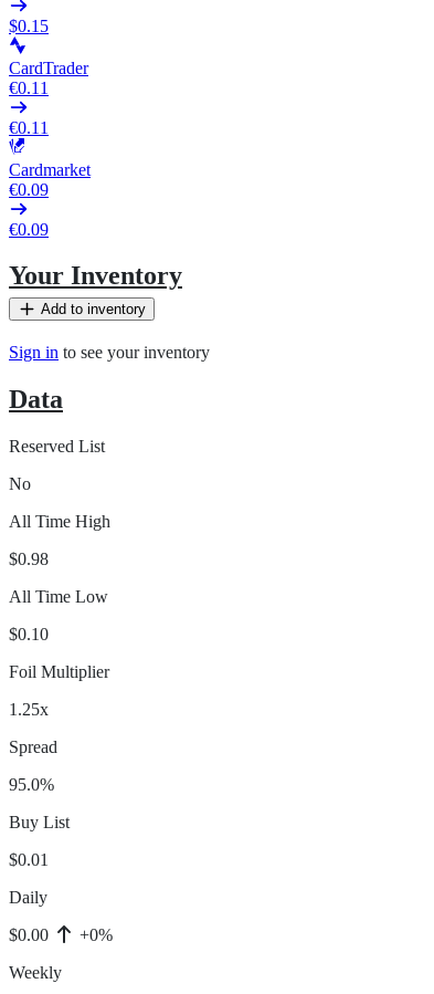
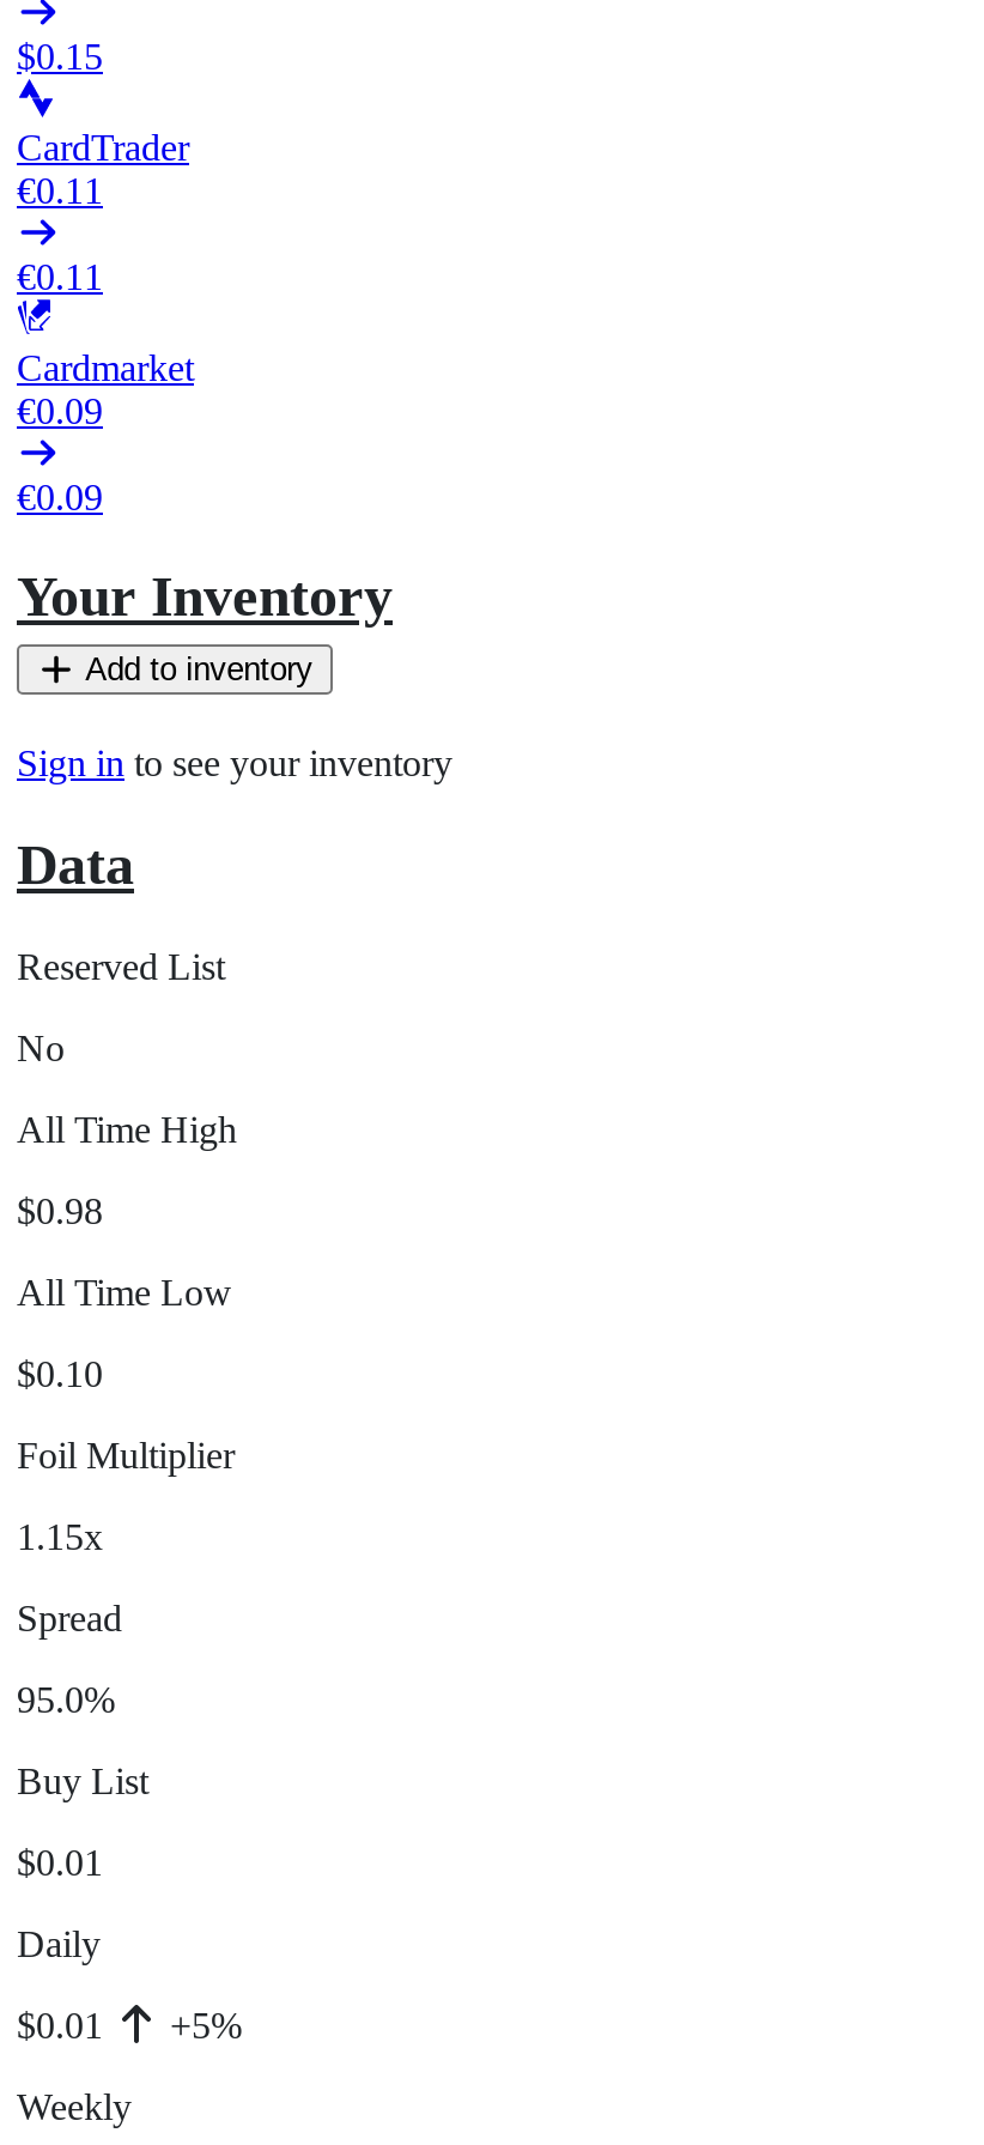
[9,700,49,719] 1.25x -> [17,1516,103,1557] 1.15x
[9,926,53,944] $0.00 -> [17,2005,113,2046] $0.01
[75,926,113,944] +0% -> [160,2005,242,2046] +5%

